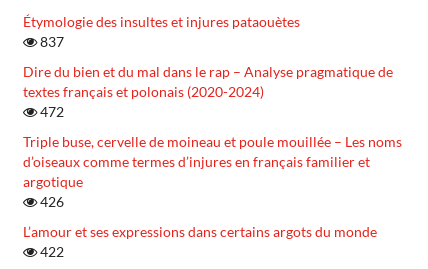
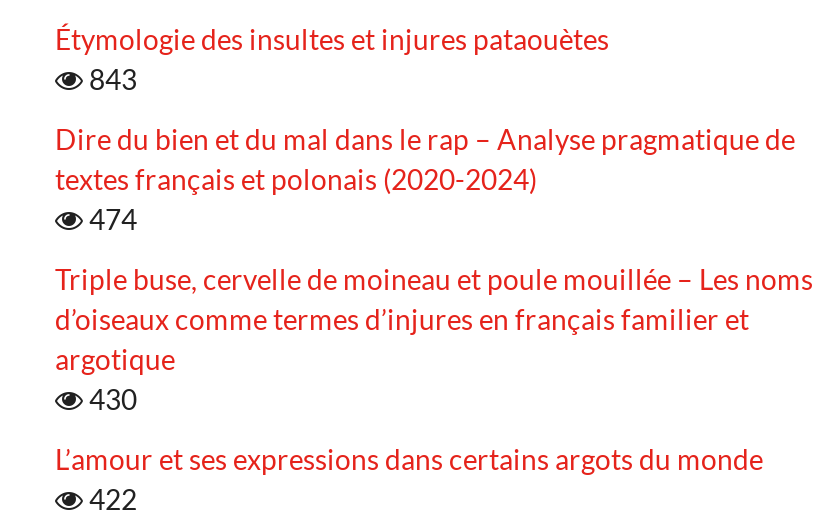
[37,33,64,50] 837 -> [83,63,137,97] 843
[37,103,64,120] 472 -> [83,203,137,237] 474
[37,193,64,210] 426 -> [83,383,137,417] 430

